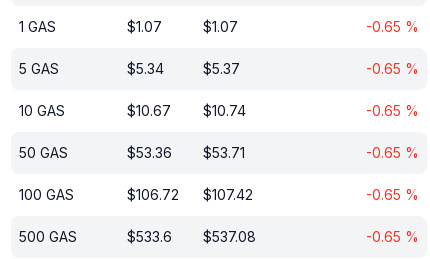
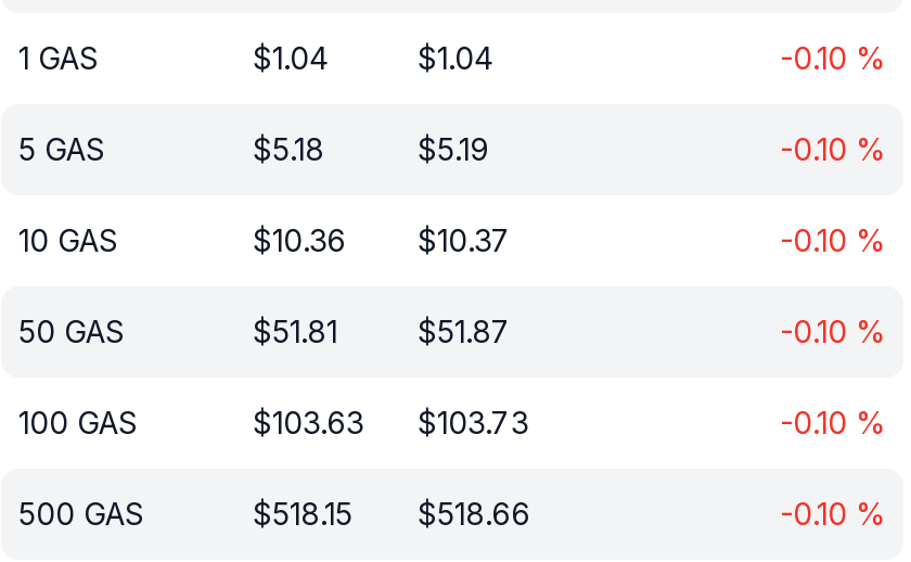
[127,18,162,35] $1.07 -> [253,39,329,76] $1.04
[203,18,238,35] $1.07 -> [418,39,493,76] $1.04
[366,18,419,35] -0.65% -> [780,39,886,76] -0.10%
[127,60,164,77] $5.34 -> [253,130,324,167] $5.18
[203,60,240,77] $5.37 -> [418,130,489,167] $5.19
[366,60,419,77] -0.65% -> [780,130,886,167] -0.10%
[127,102,171,119] $10.67 -> [253,221,346,258] $10.36
[203,102,246,119] $10.74 -> [418,221,511,258] $10.37
[366,102,419,119] -0.65% -> [780,221,886,258] -0.10%
[127,144,172,161] $53.36 -> [253,312,337,349] $51.81
[203,144,245,161] $53.71 -> [418,312,511,349] $51.87
[366,144,419,161] -0.65% -> [780,312,886,349] -0.10%
[127,186,179,203] $106.72 -> [253,404,363,440] $103.63
[203,186,253,203] $107.42 -> [418,404,528,440] $103.73
[366,186,419,203] -0.65% -> [780,404,886,440] -0.10%
[127,228,172,245] $533.6 -> [253,495,352,532] $518.15
[203,228,256,245] $537.08 -> [418,495,530,532] $518.66
[366,228,419,245] -0.65% -> [780,495,886,532] -0.10%

